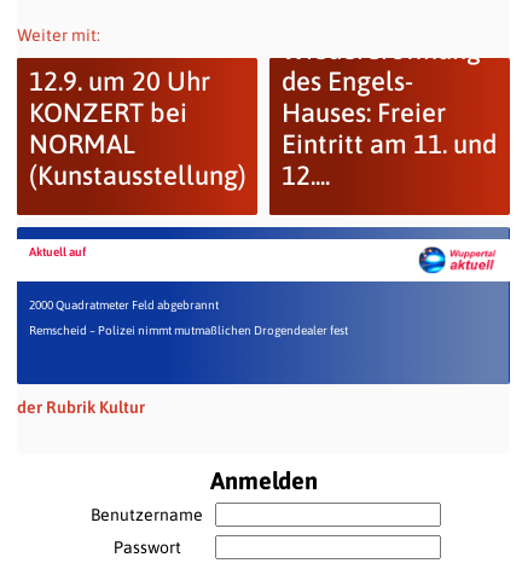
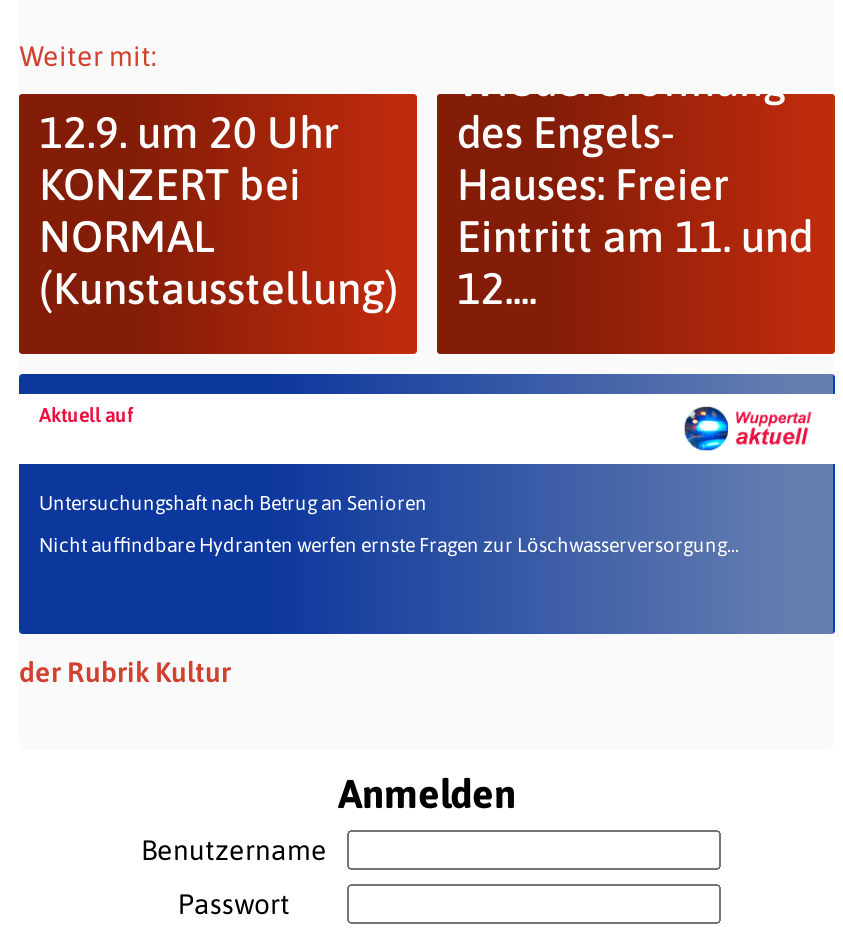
[29,299,219,312] 2000 Quadratmeter Feld abgebrannt -> [39,491,427,513] Untersuchungshaft nach Betrug an Senioren
[29,324,348,338] Remscheid – Polizei nimmt mutmaßlichen Drogendealer fest -> [39,533,739,555] Nicht auffindbare Hydranten werfen ernste Fragen zur Löschwasserversorgung...

